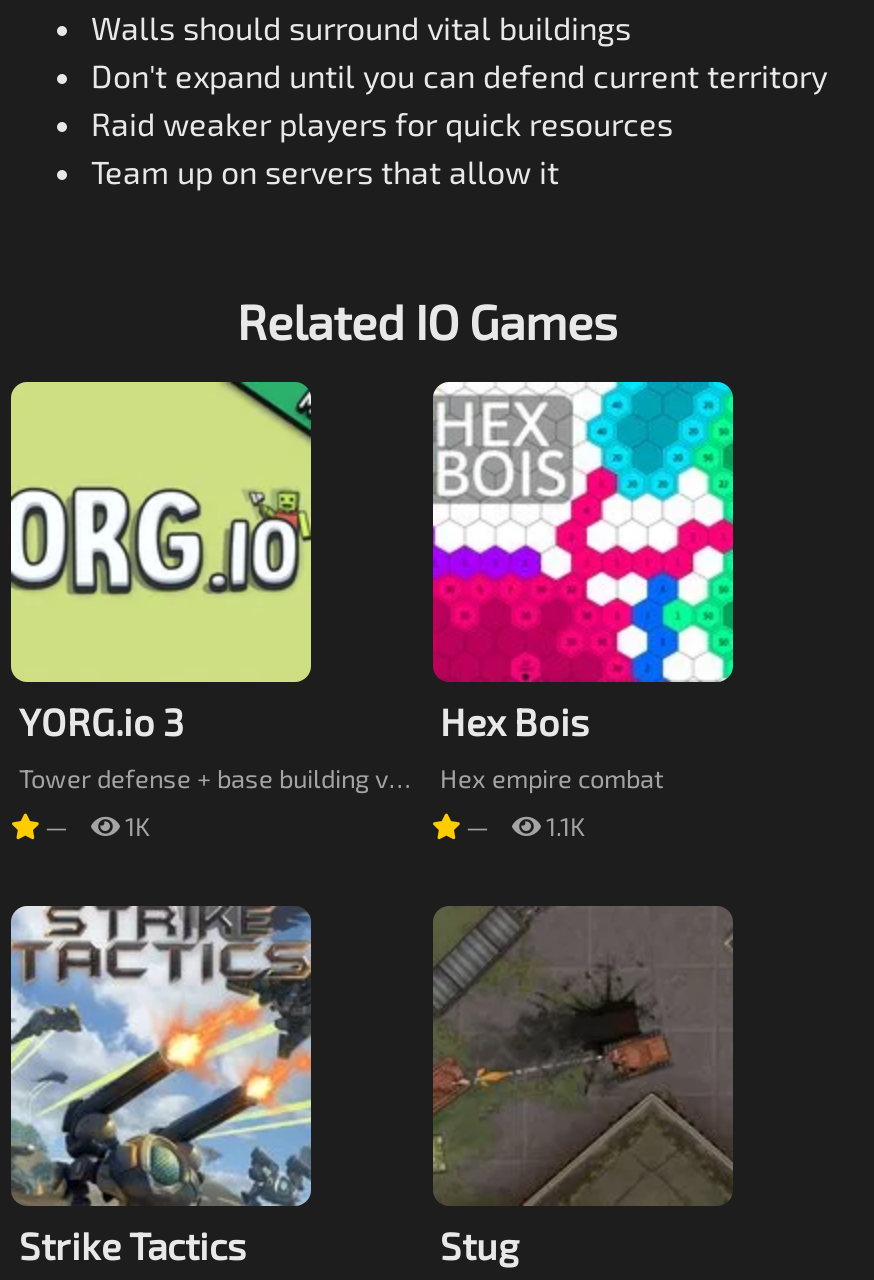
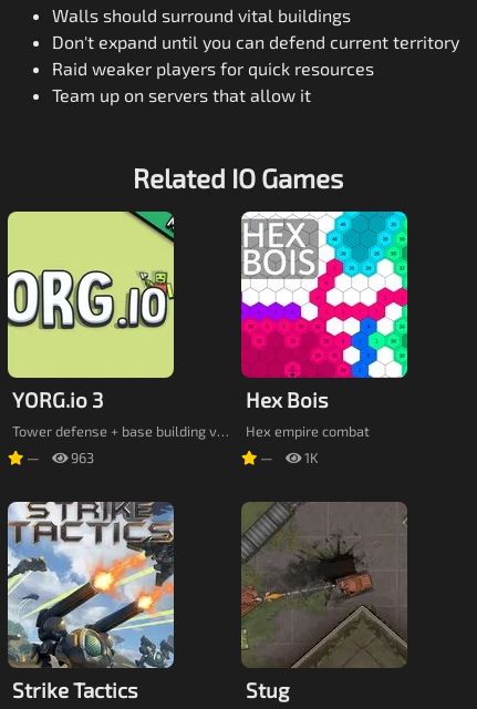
[119,810,151,842] 1K -> [68,449,94,466] 963
[540,810,586,842] 1.1K -> [300,449,318,466] 1K

